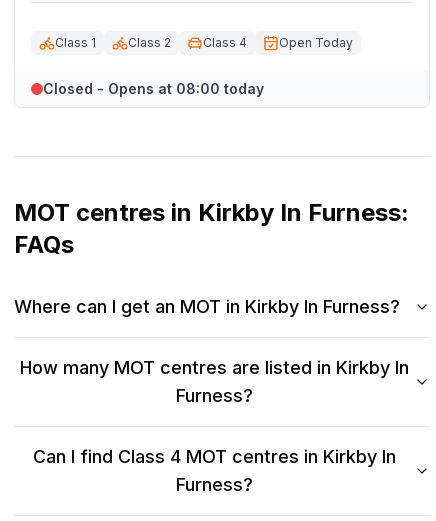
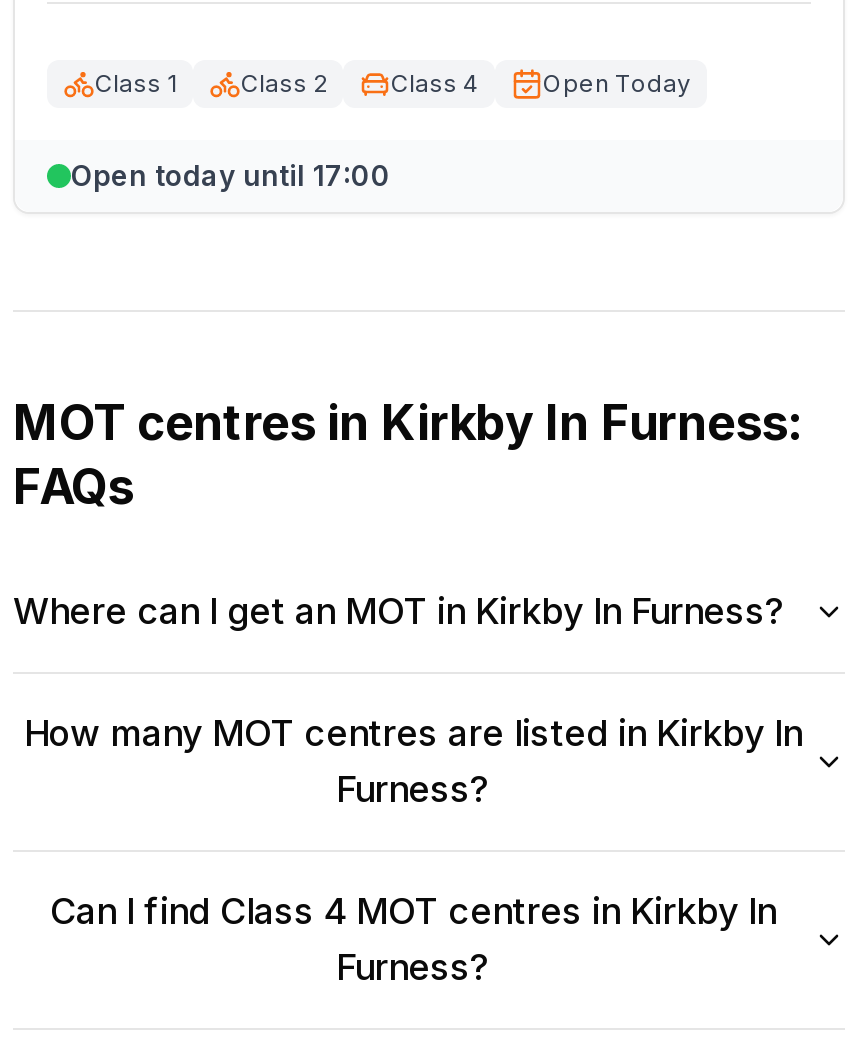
[43,80,264,97] Closed - Opens at 08:00 today -> [71,158,391,192] Open today until 17:00

